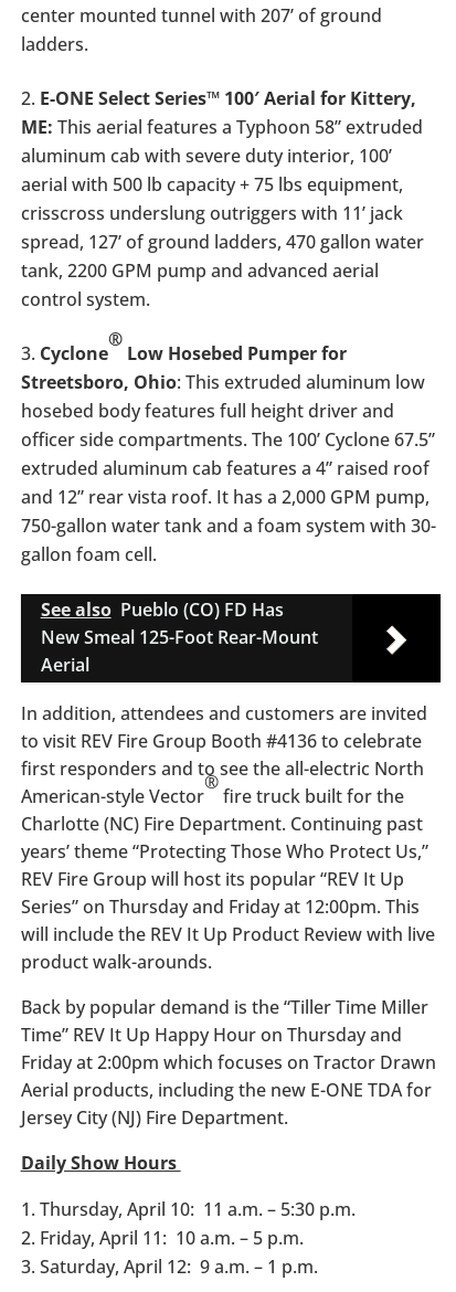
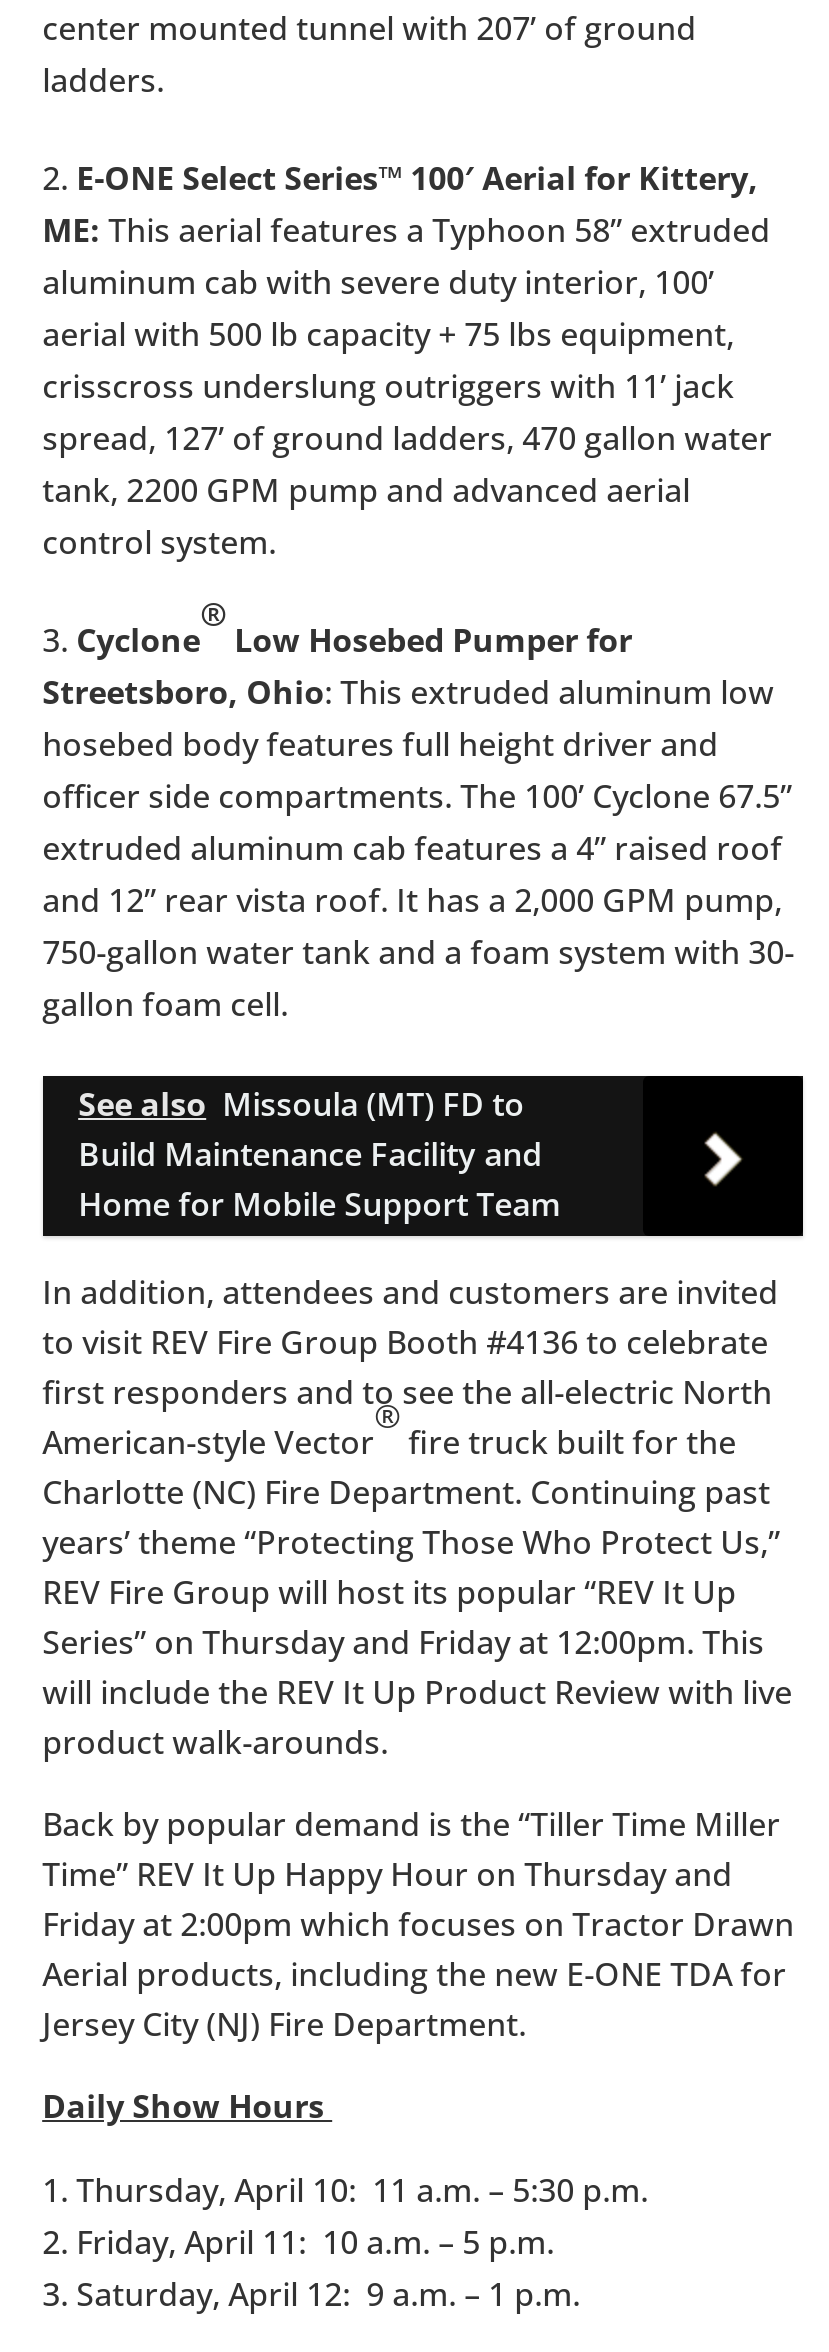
[40,597,318,676] See also Pueblo (CO) FD Has | New Smeal 125-Foot Rear-Mount | Aerial -> [78,1081,560,1225] See also Missoula (MT) FD to | Build Maintenance Facility and | Home for Mobile Support Team

